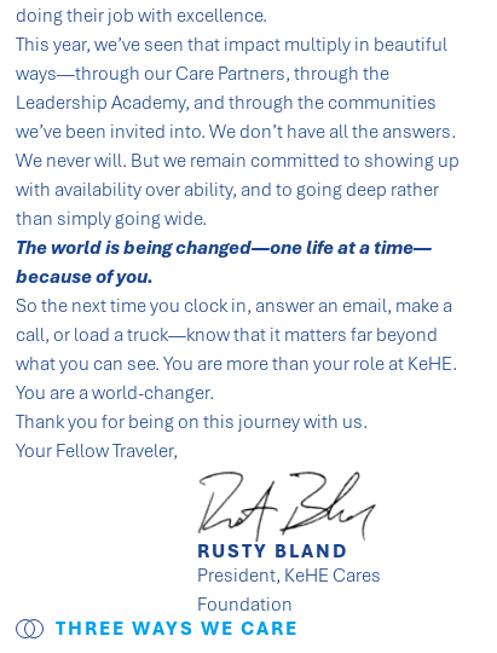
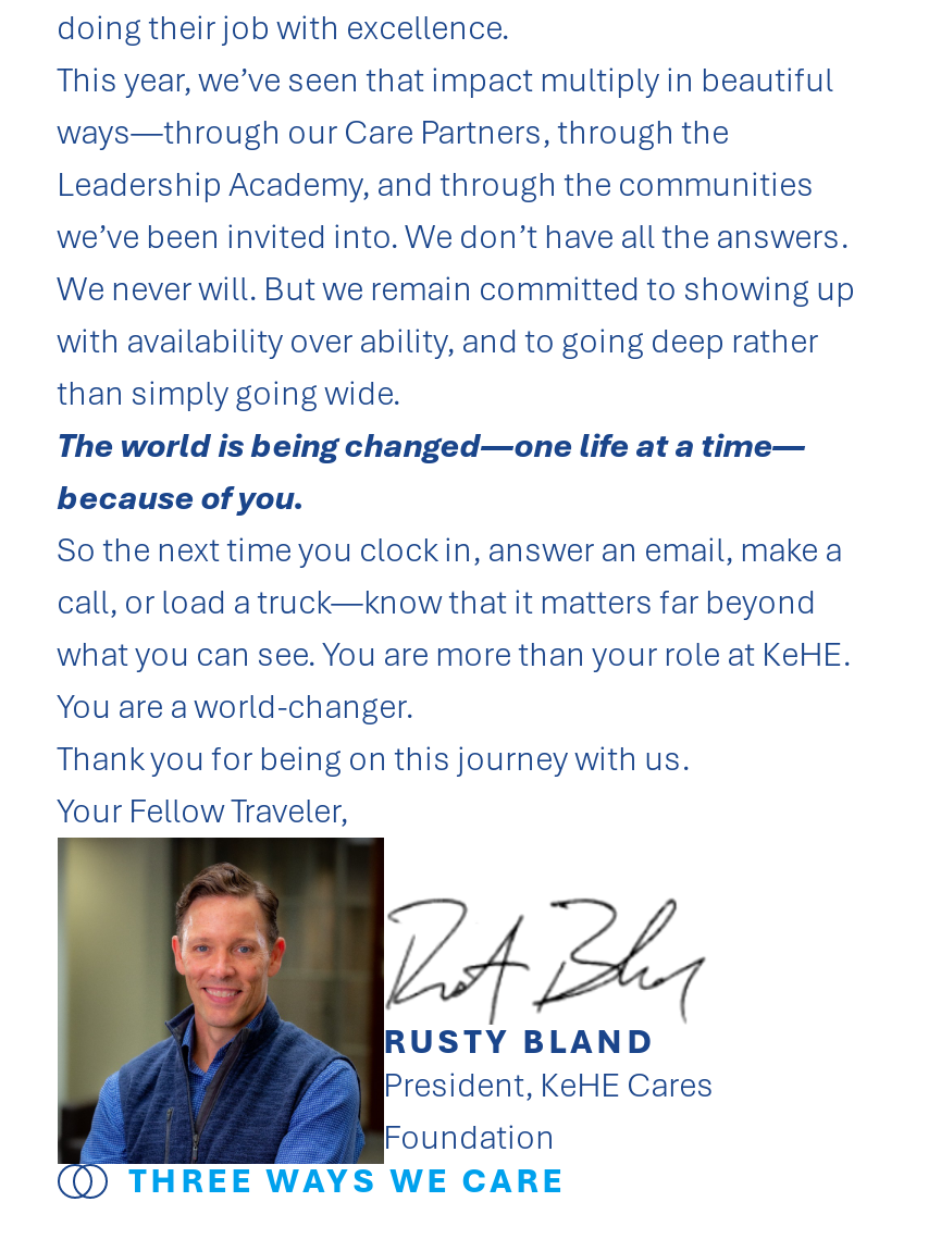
none -> [55,835,386,1168] [image]

